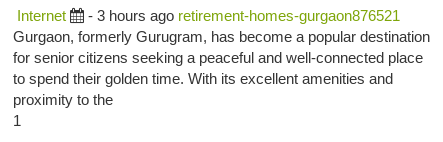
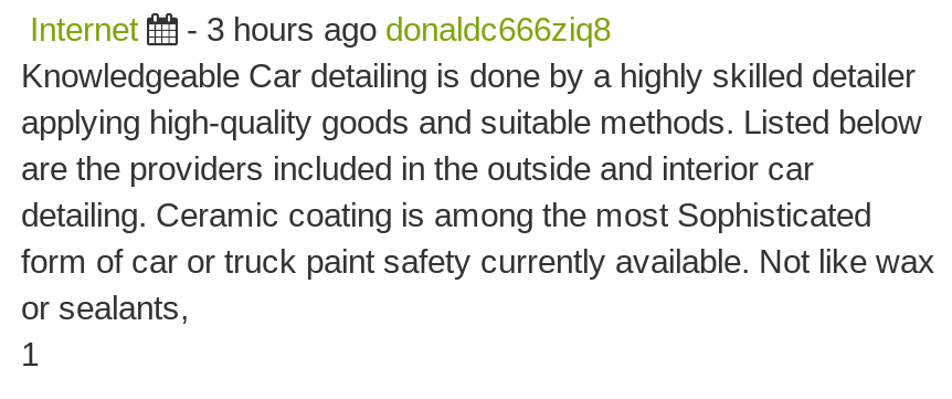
[13,8,430,108] - 3 hours ago retirement-homes-gurgaon876521 | Gurgaon, formerly Gurugram, has become a popular destination | for senior citizens seeking a peaceful and well-connected place | to spend their golden time. With its excellent amenities and | proximity to the -> [21,12,935,326] - 3 hours ago donaldc666ziq8 | Knowledgeable Car detailing is done by a highly skilled detailer | applying high-quality goods and suitable methods. Listed below | are the providers included in the outside and interior car | detailing. Ceramic coating is among the most Sophisticated | form of car or truck paint safety currently available. Not like wax | or sealants,

